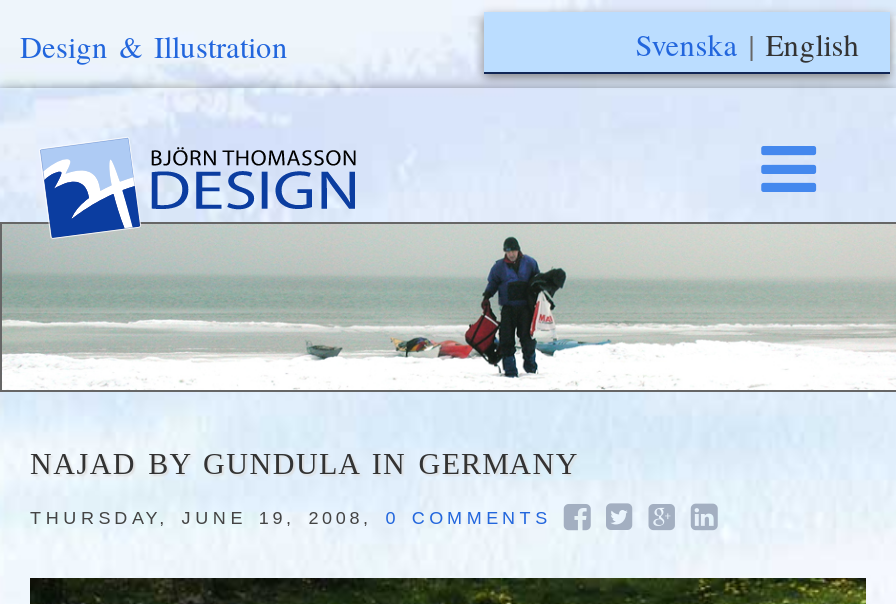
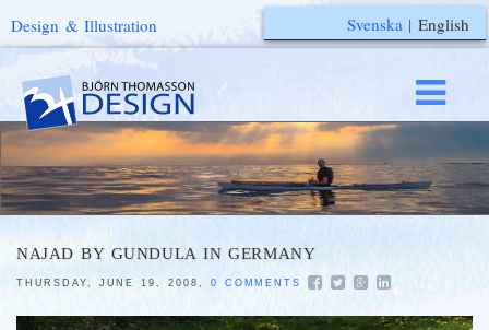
[6,222,890,392] [image] -> [3,121,486,215] [image]

